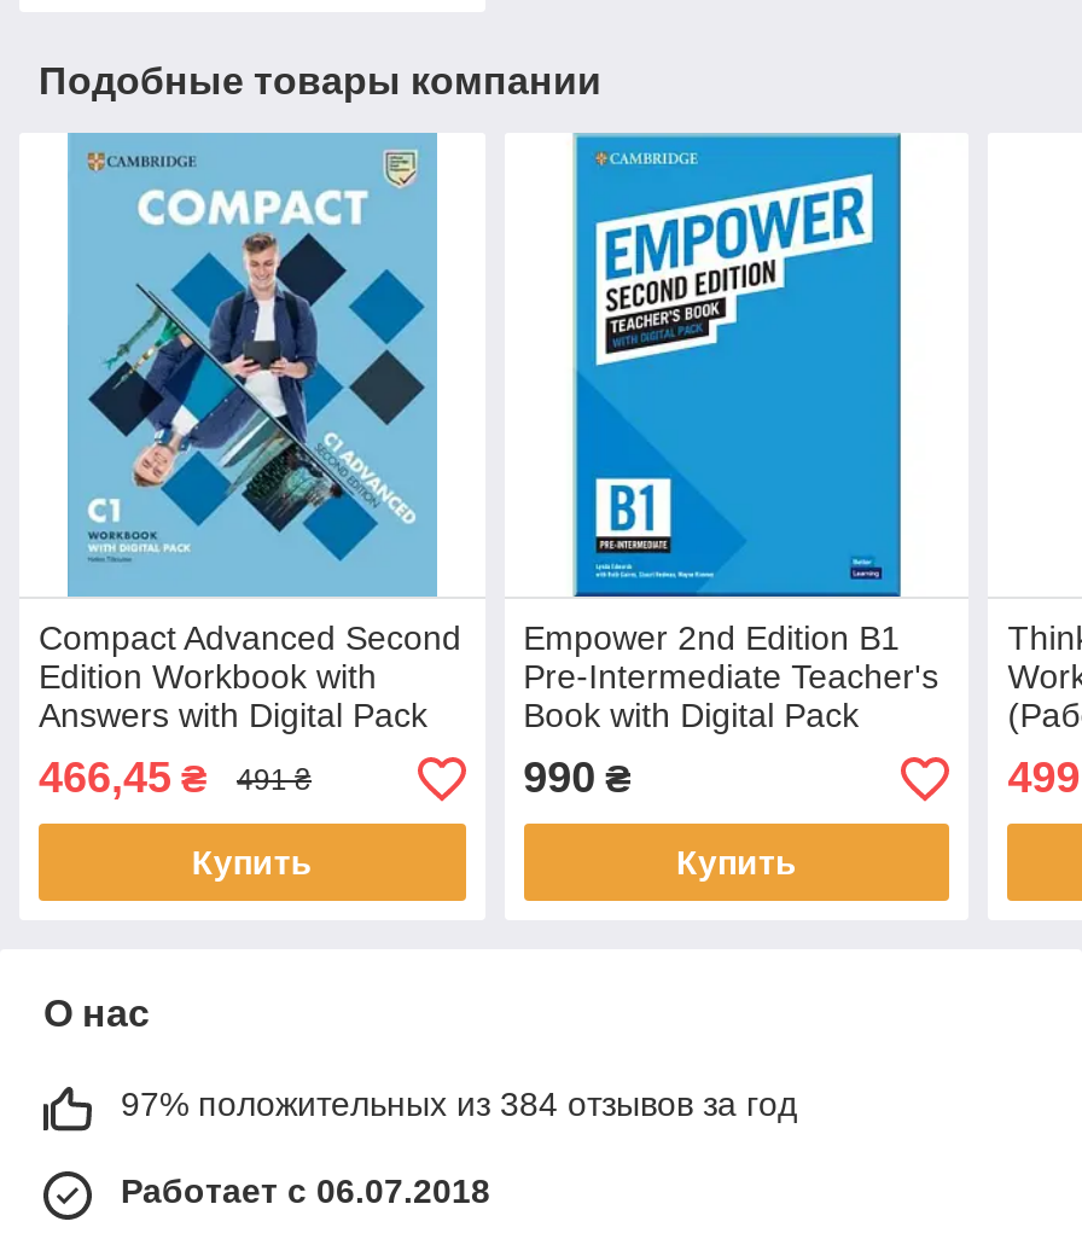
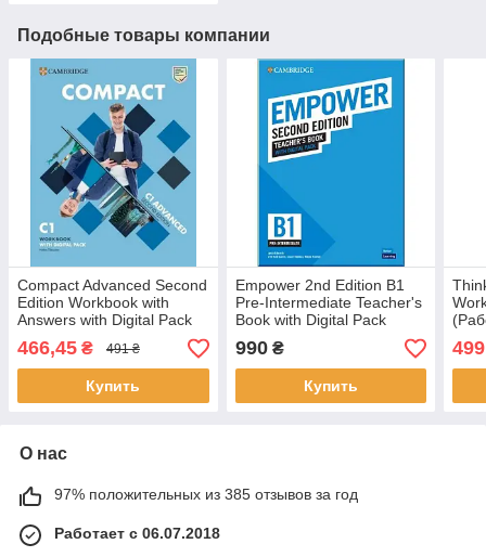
[121,1086,797,1124] 97% положительных из 384 отзывов за год -> [54,486,358,503] 97% положительных из 385 отзывов за год

